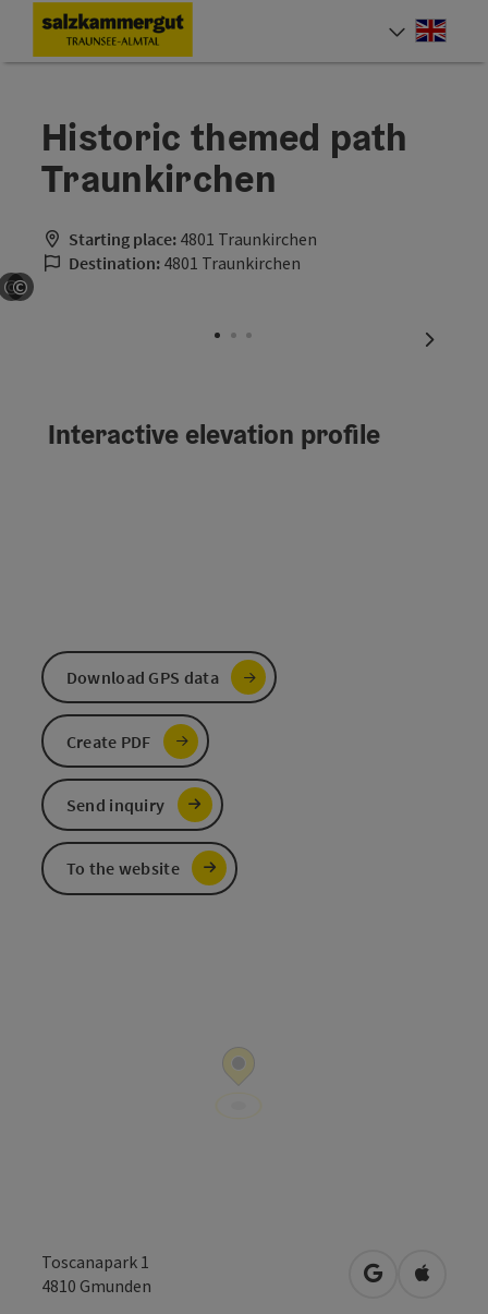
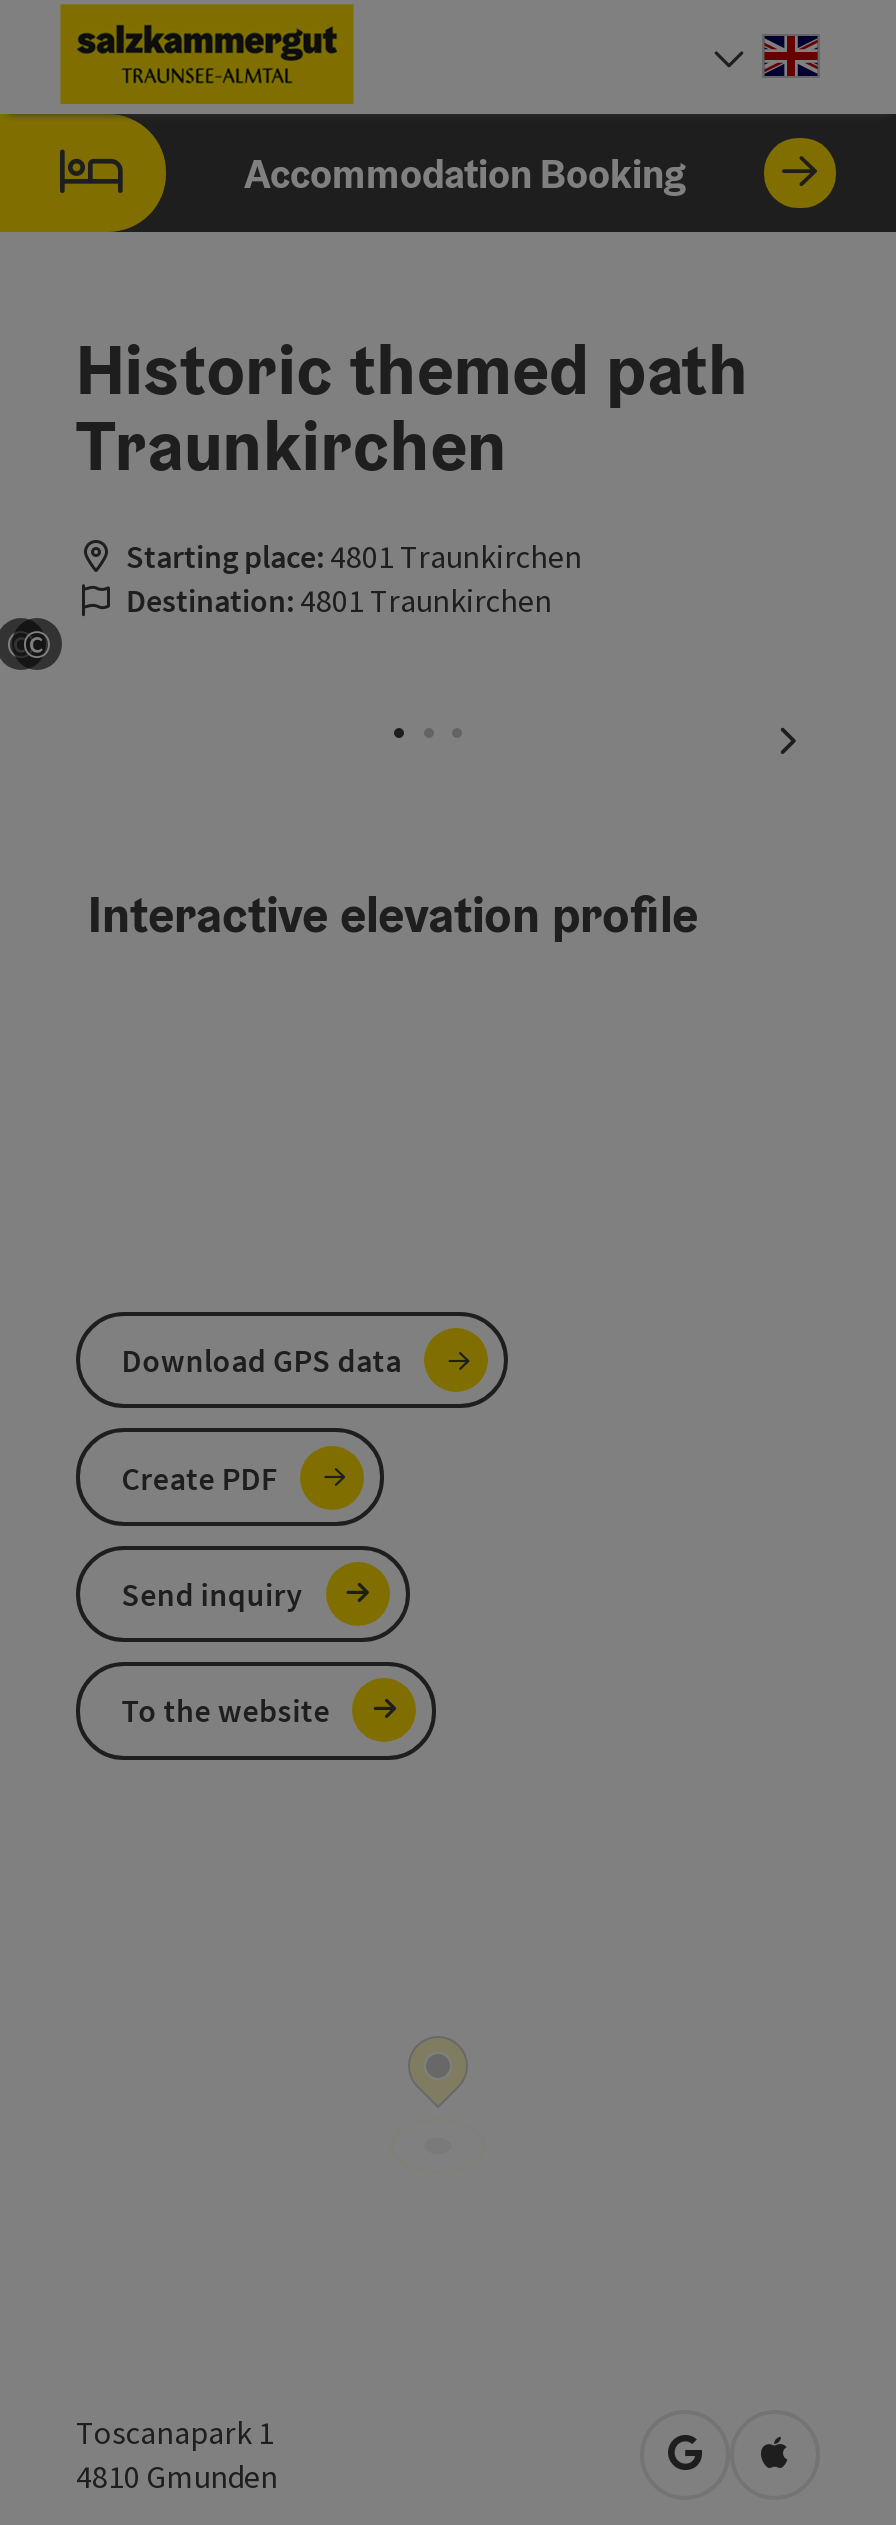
none -> [244,147,686,199] Accommodation Booking

